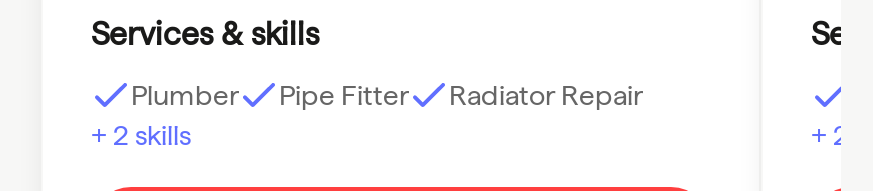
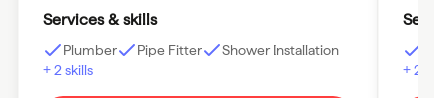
[449,79,643,111] Radiator Repair -> [222,42,339,58] Shower Installation

